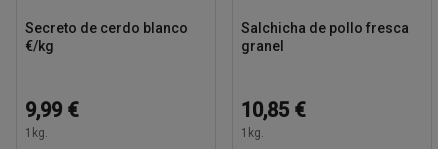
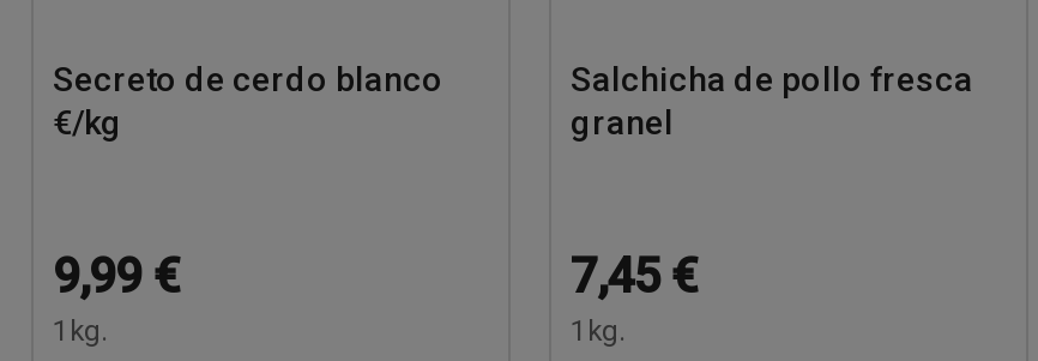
[241,98,306,122] 10,85 € -> [571,247,700,305] 7,45 €

